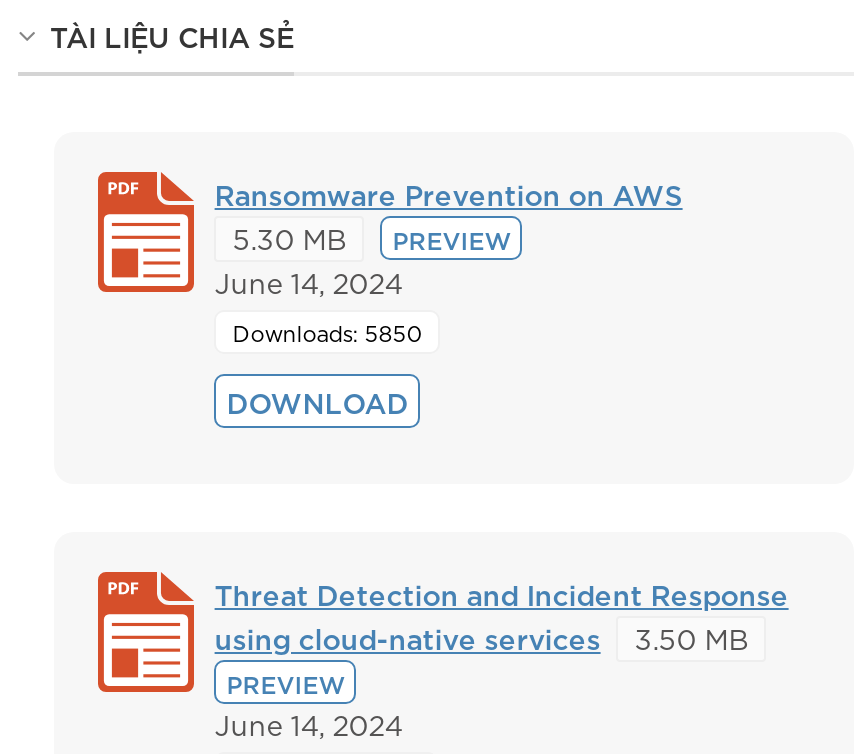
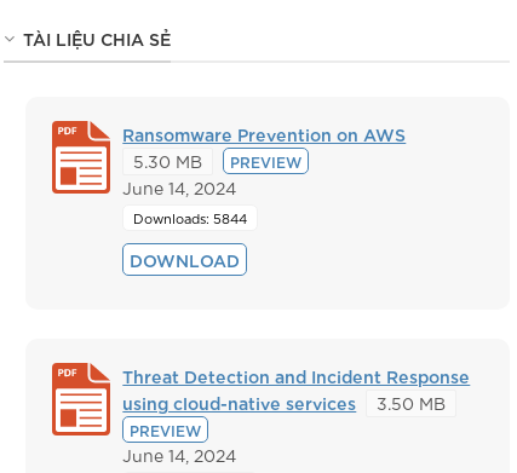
[233,318,423,346] Downloads: 5850 -> [134,210,247,226] Downloads: 5844

